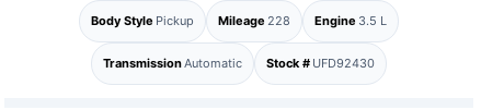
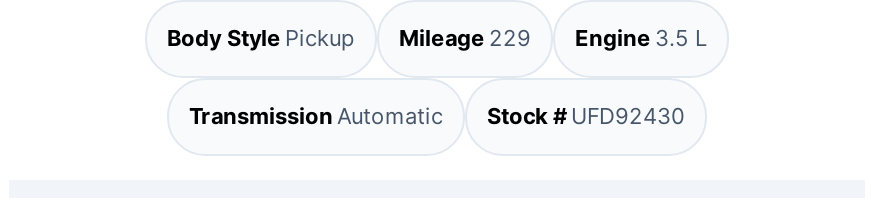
[91,13,387,28] Body Style Pickup Mileage 228 Engine 3.5 L -> [167,24,707,52] Body Style Pickup Mileage 229 Engine 3.5 L

